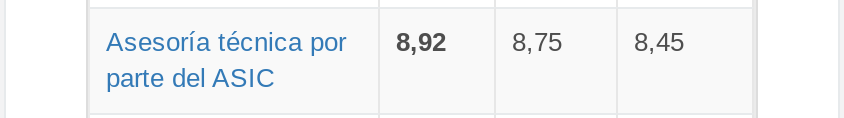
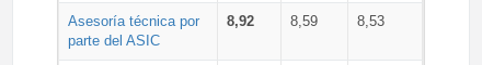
[512,26,684,56] 8,75 | 8,45 -> [290,12,385,29] 8,59 | 8,53

